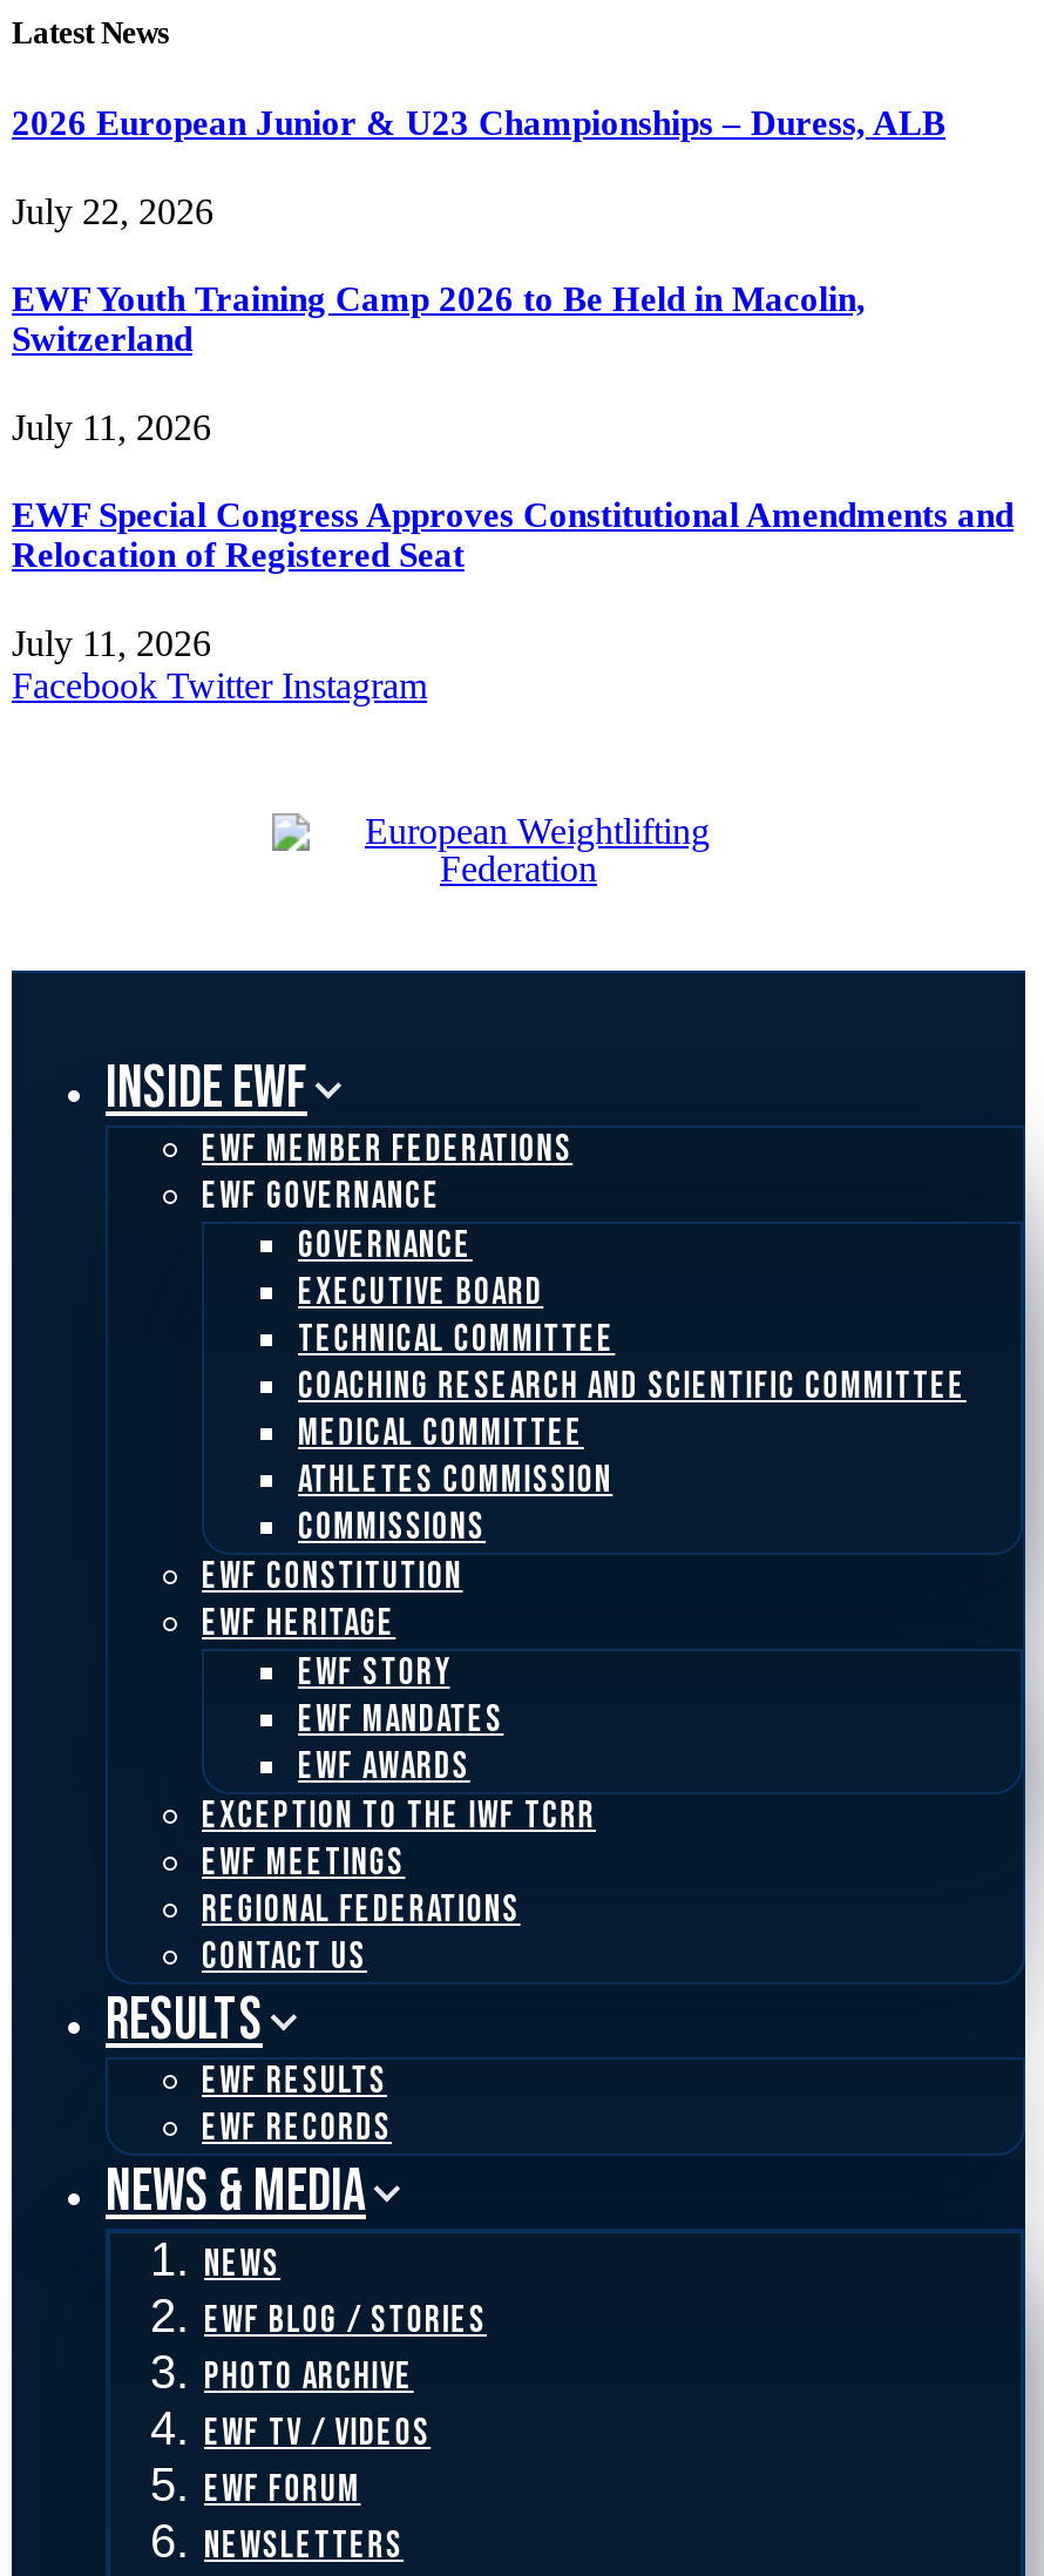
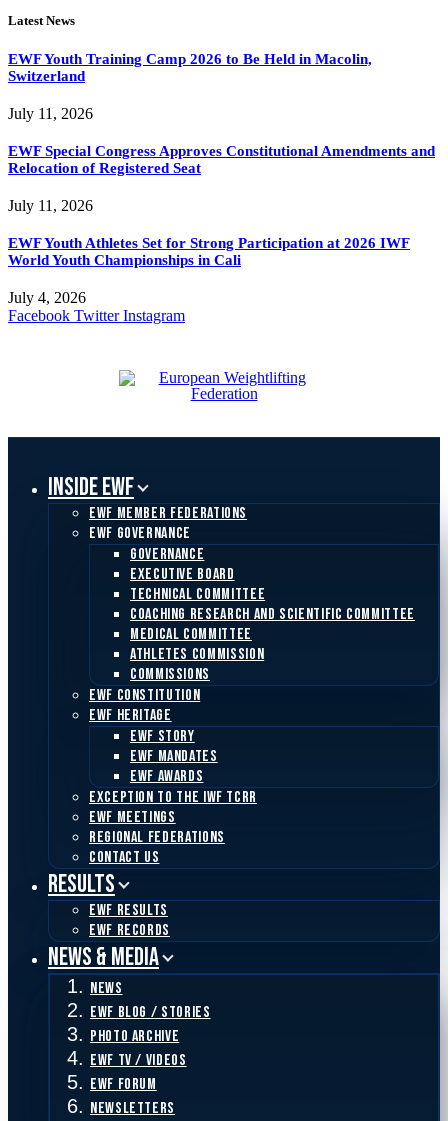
[12,105,945,231] 2026 European Junior & U23 Championships – Duress, ALB | July 22, 2026 -> none
moved [12,280,1014,663] -> [8,51,435,214]: EWF Youth Training Camp 2026 to Be Held in Macolin, | Switzerland | July 11, 2026 | EWF Special Congress Approves Constitutional Amendments and | Relocation of Registered Seat | July 11, 2026
none -> [8,235,410,306] EWF Youth Athletes Set for Strong Participation at 2026 IWF | World Youth Championships in Cali | July 4, 2026

